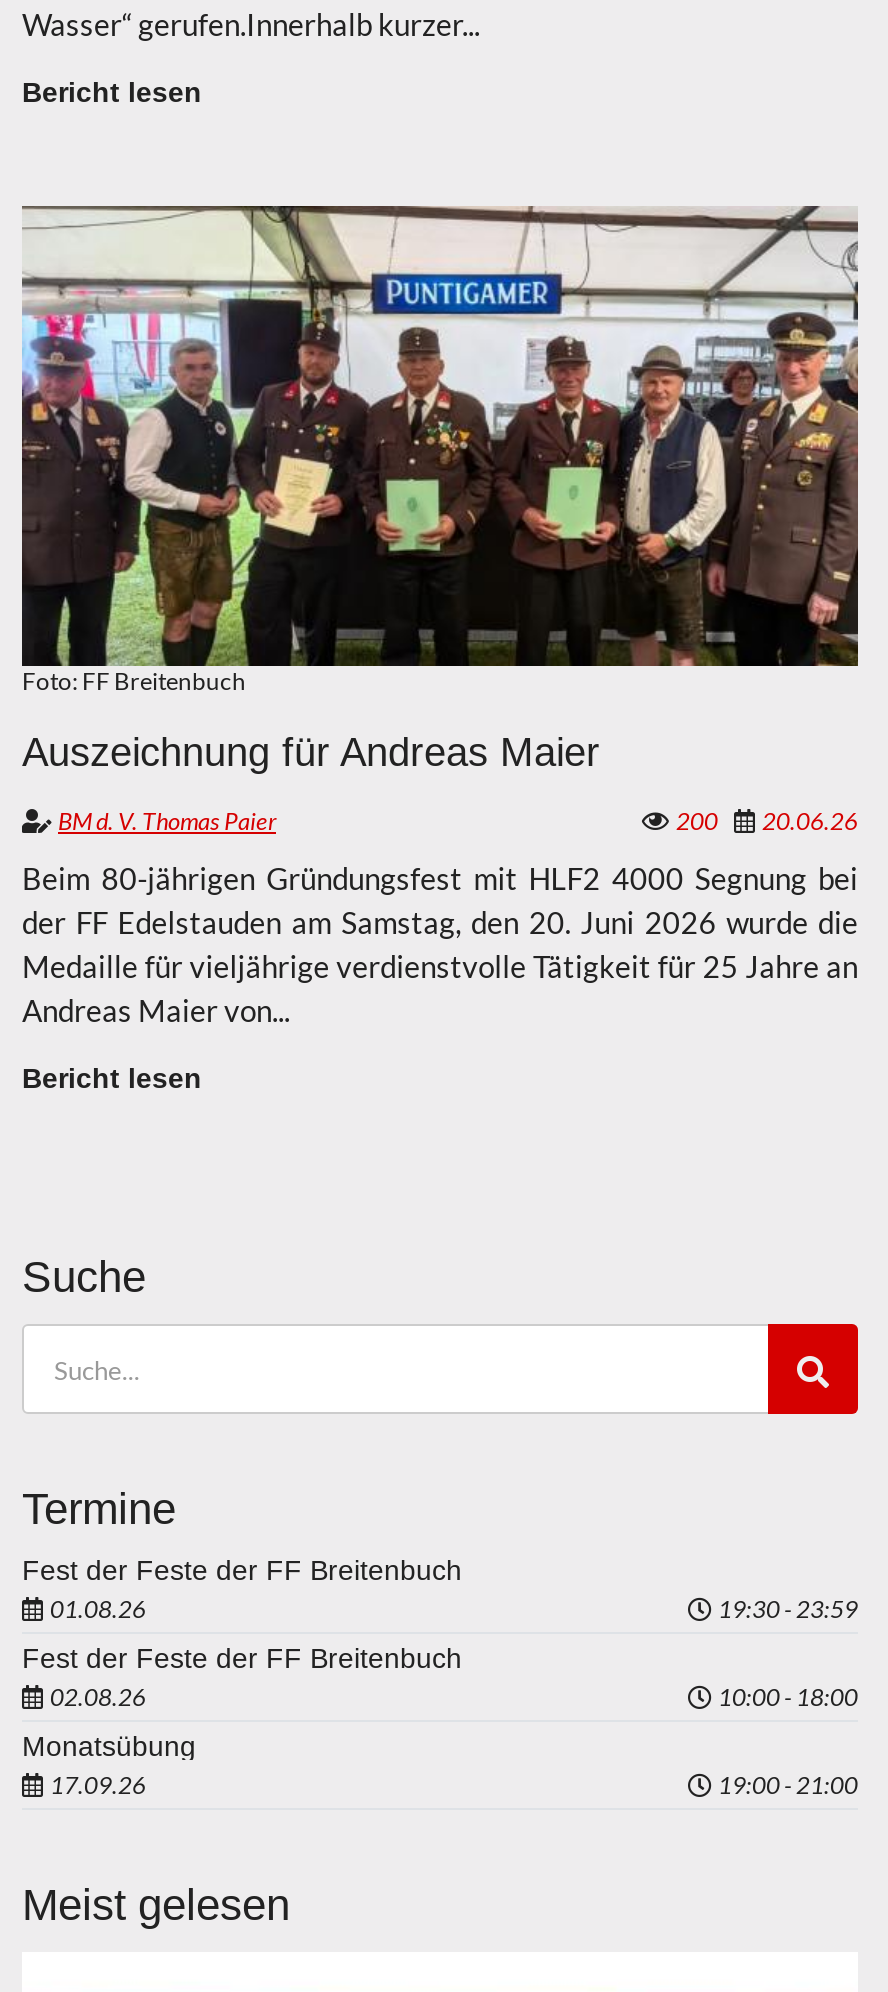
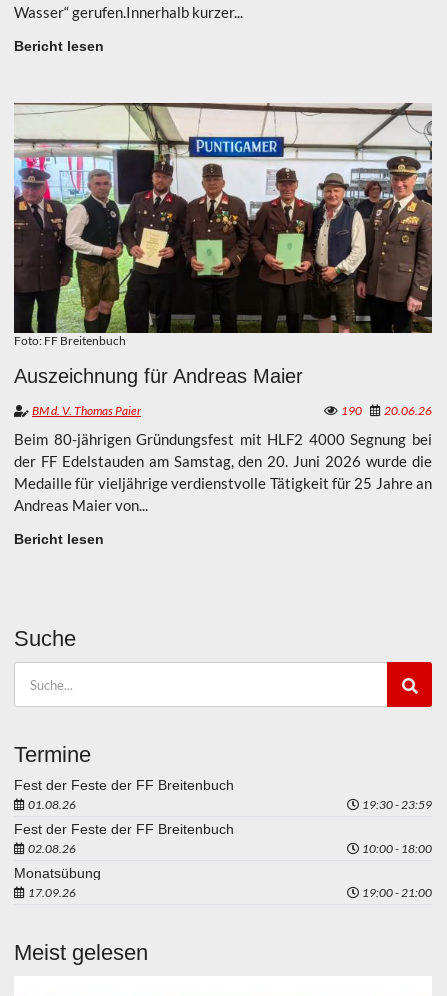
[676,807,858,837] 200 20.06.26 -> [341,403,432,418] 190 20.06.26

